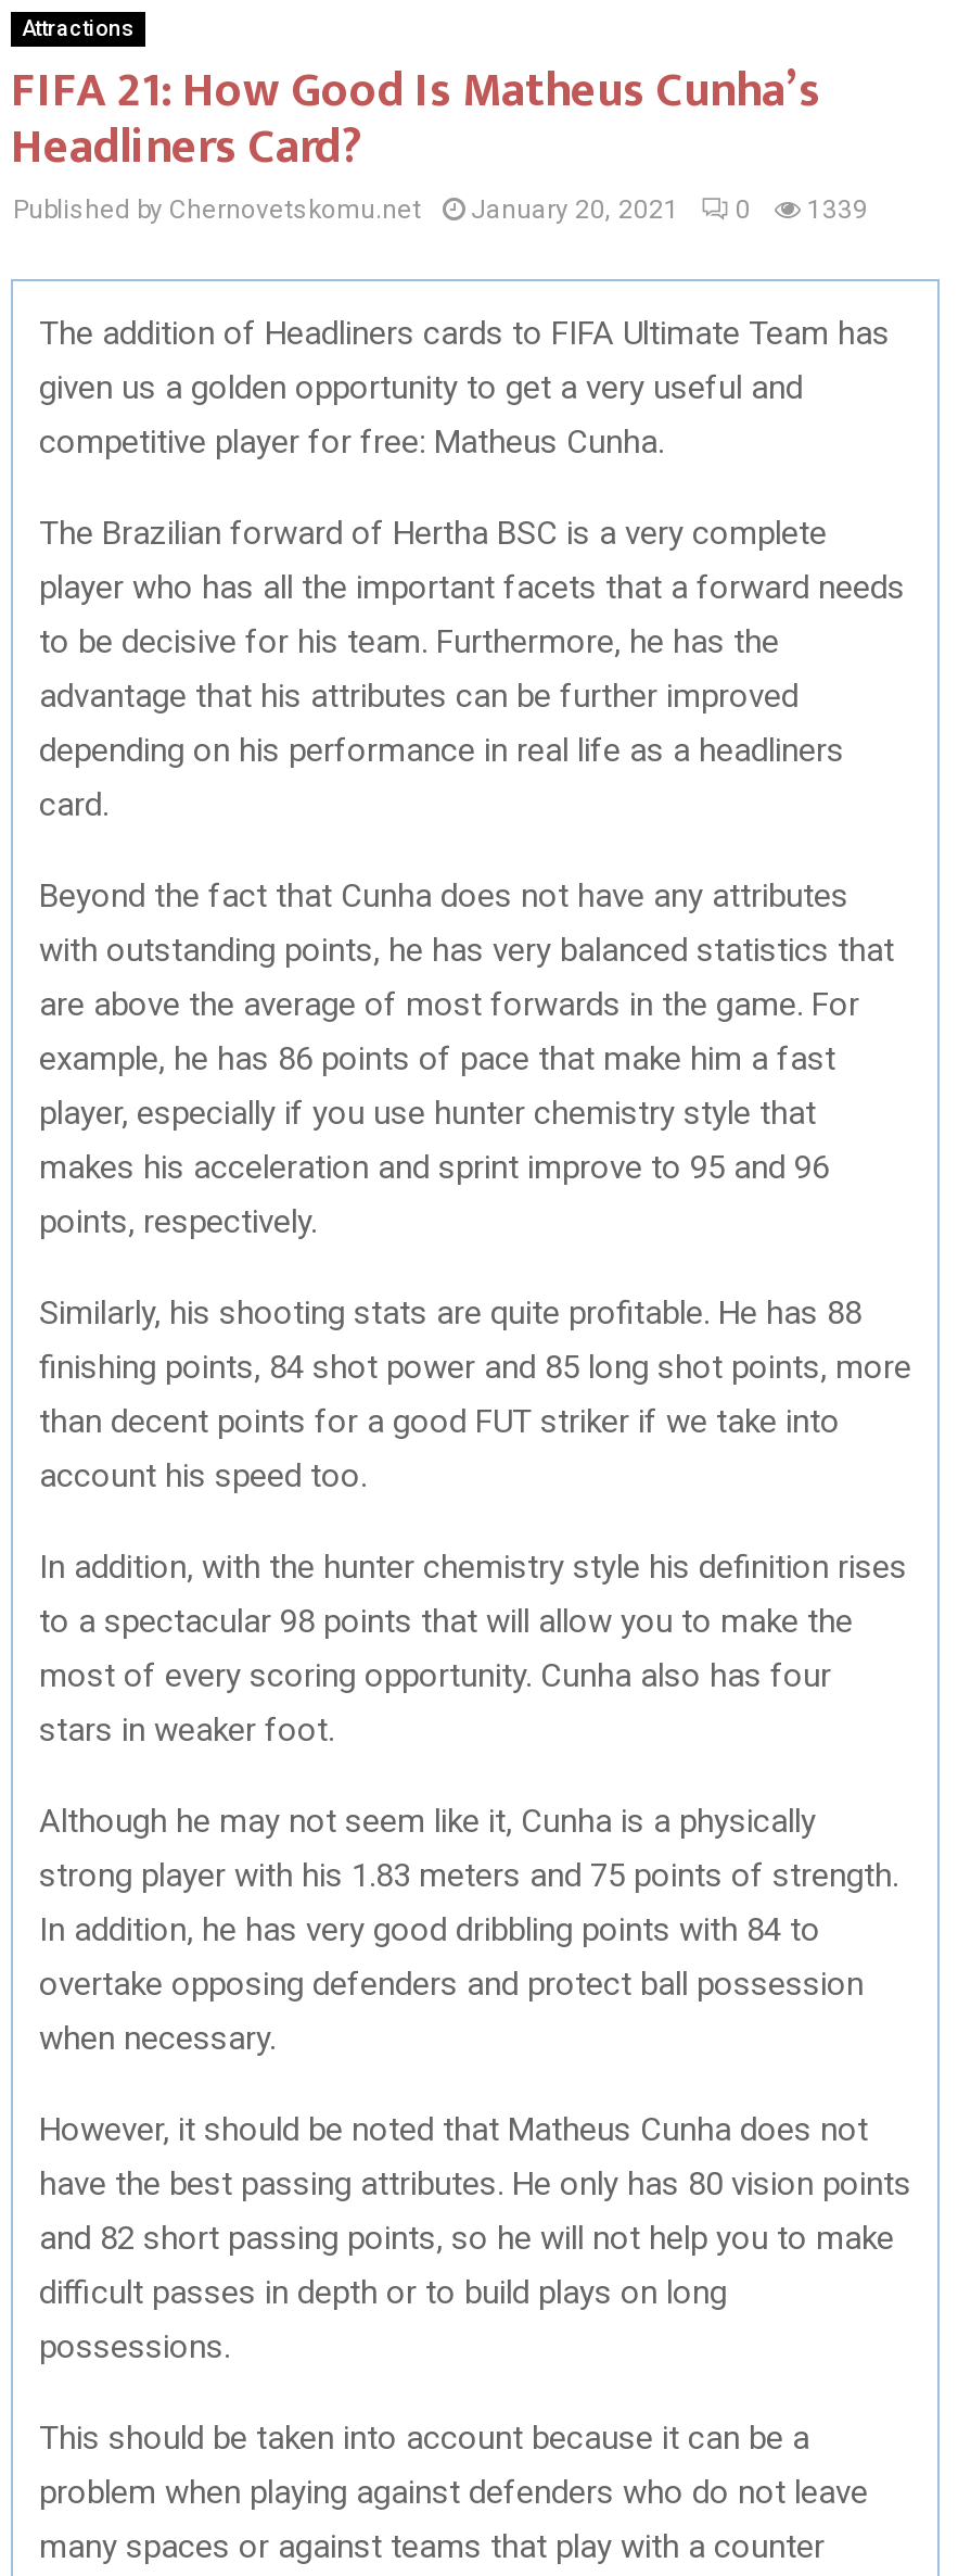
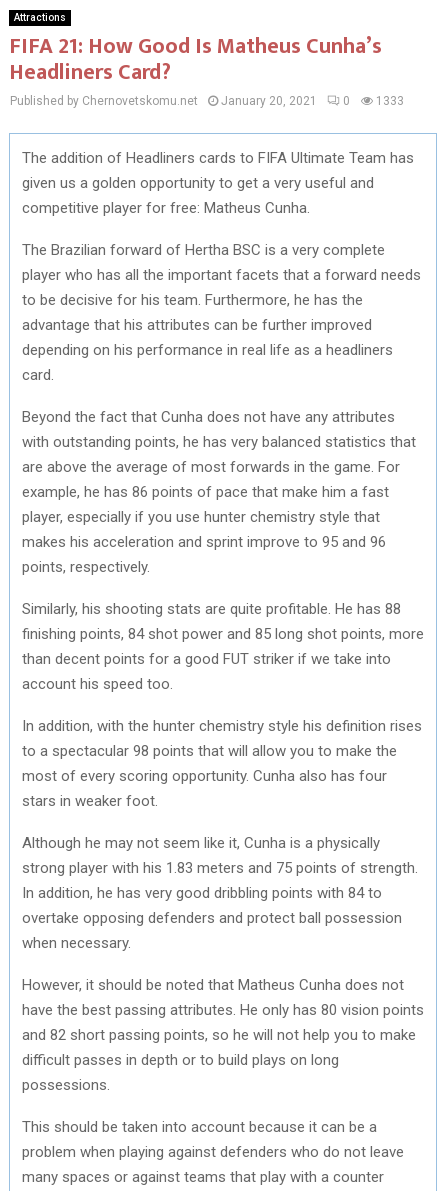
[13,194,868,225] Published by Chernovetskomu.net January 20, 2021 0 1339 -> [10,94,404,108] Published by Chernovetskomu.net January 20, 2021 0 1333

